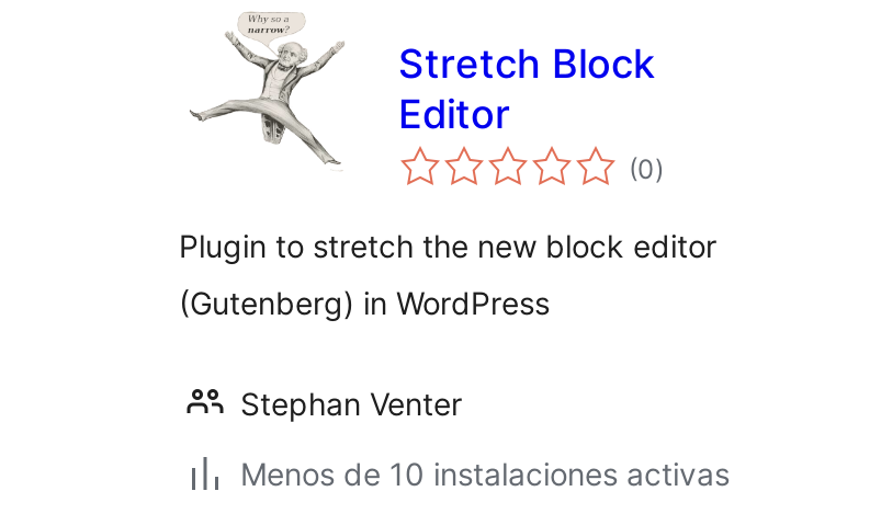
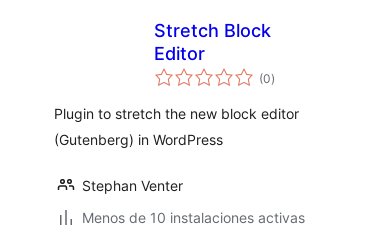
[188,10,346,168] [image] -> none

